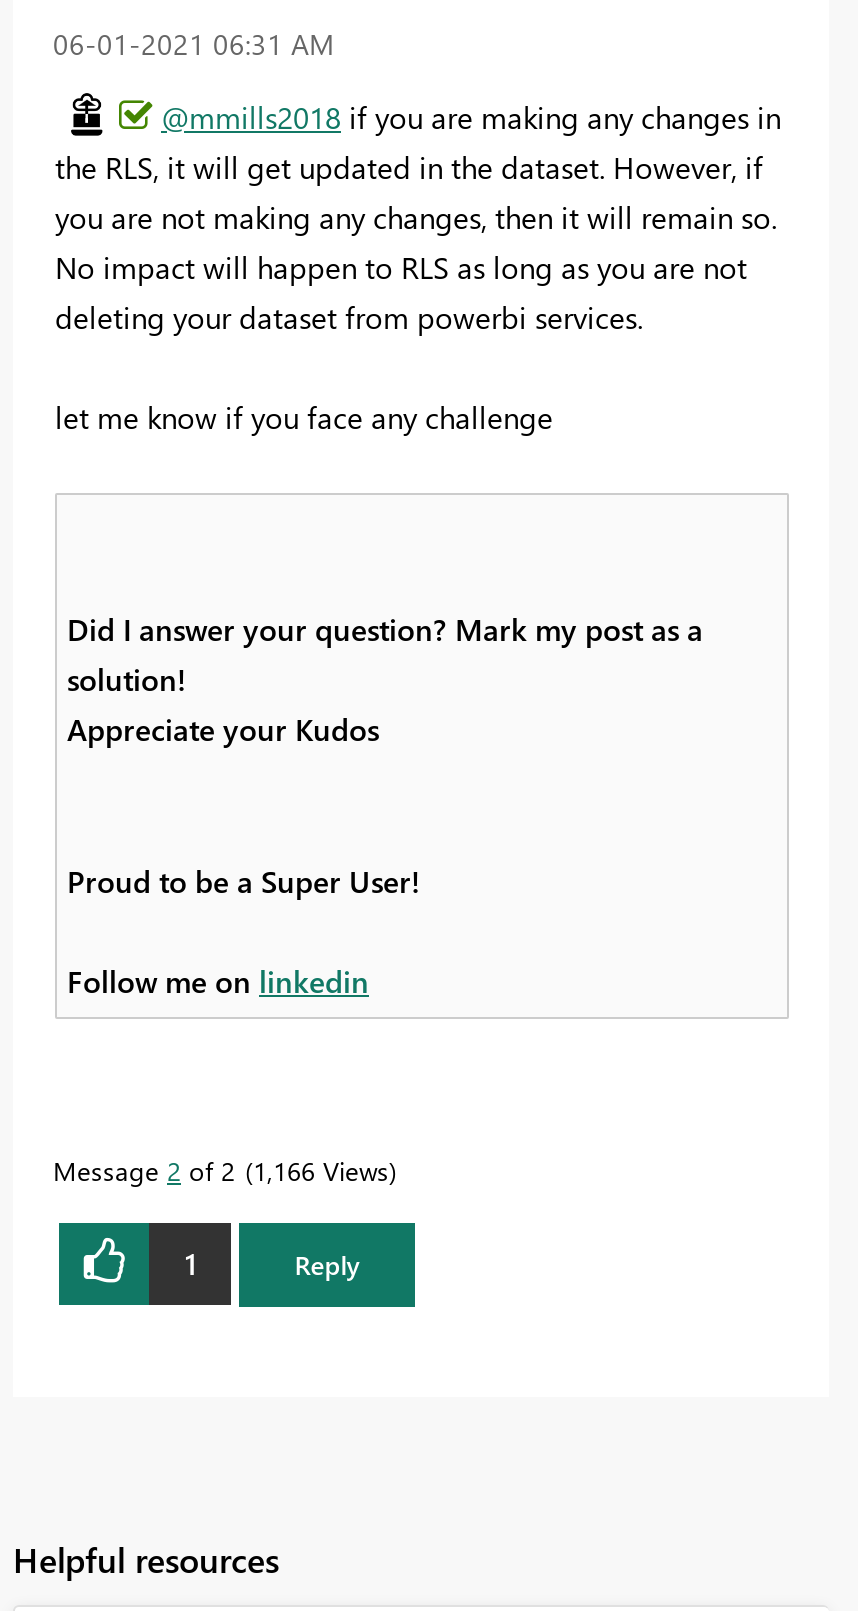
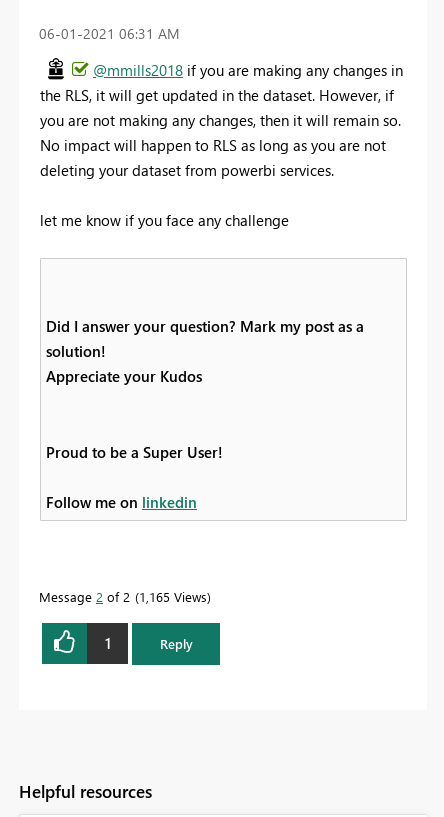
[53,1152,389,1186] Message 2 of 2 1,166 Views -> [39,587,207,604] Message 2 of 2 1,165 Views

